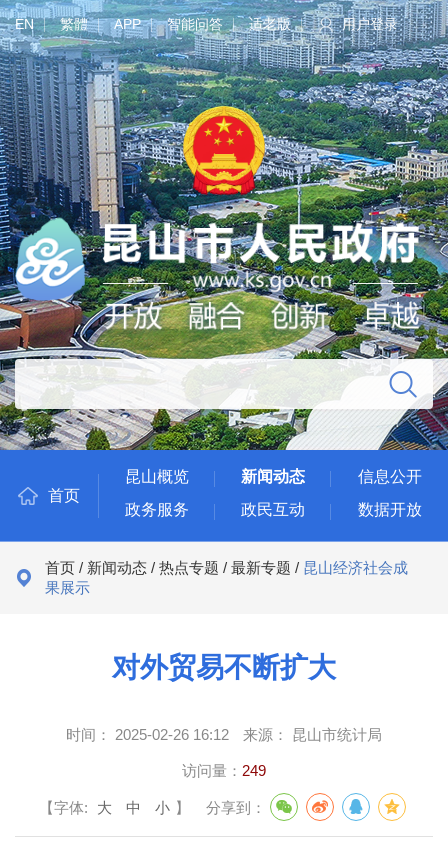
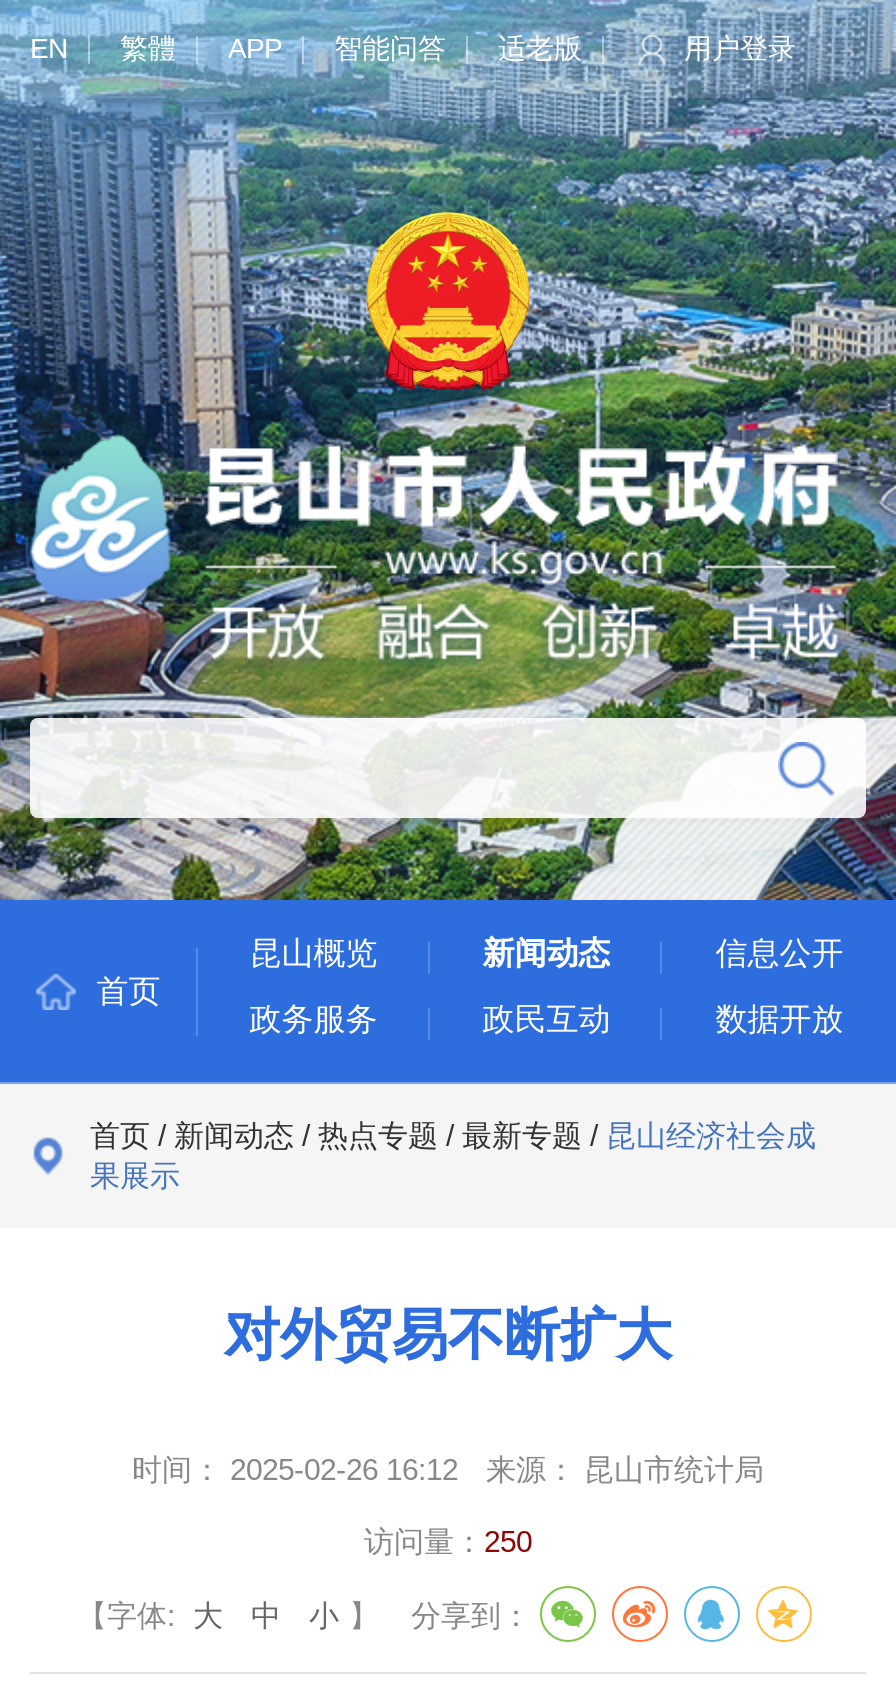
[182,762,266,779] 访问量：249 -> [364,1524,532,1558] 访问量：250

